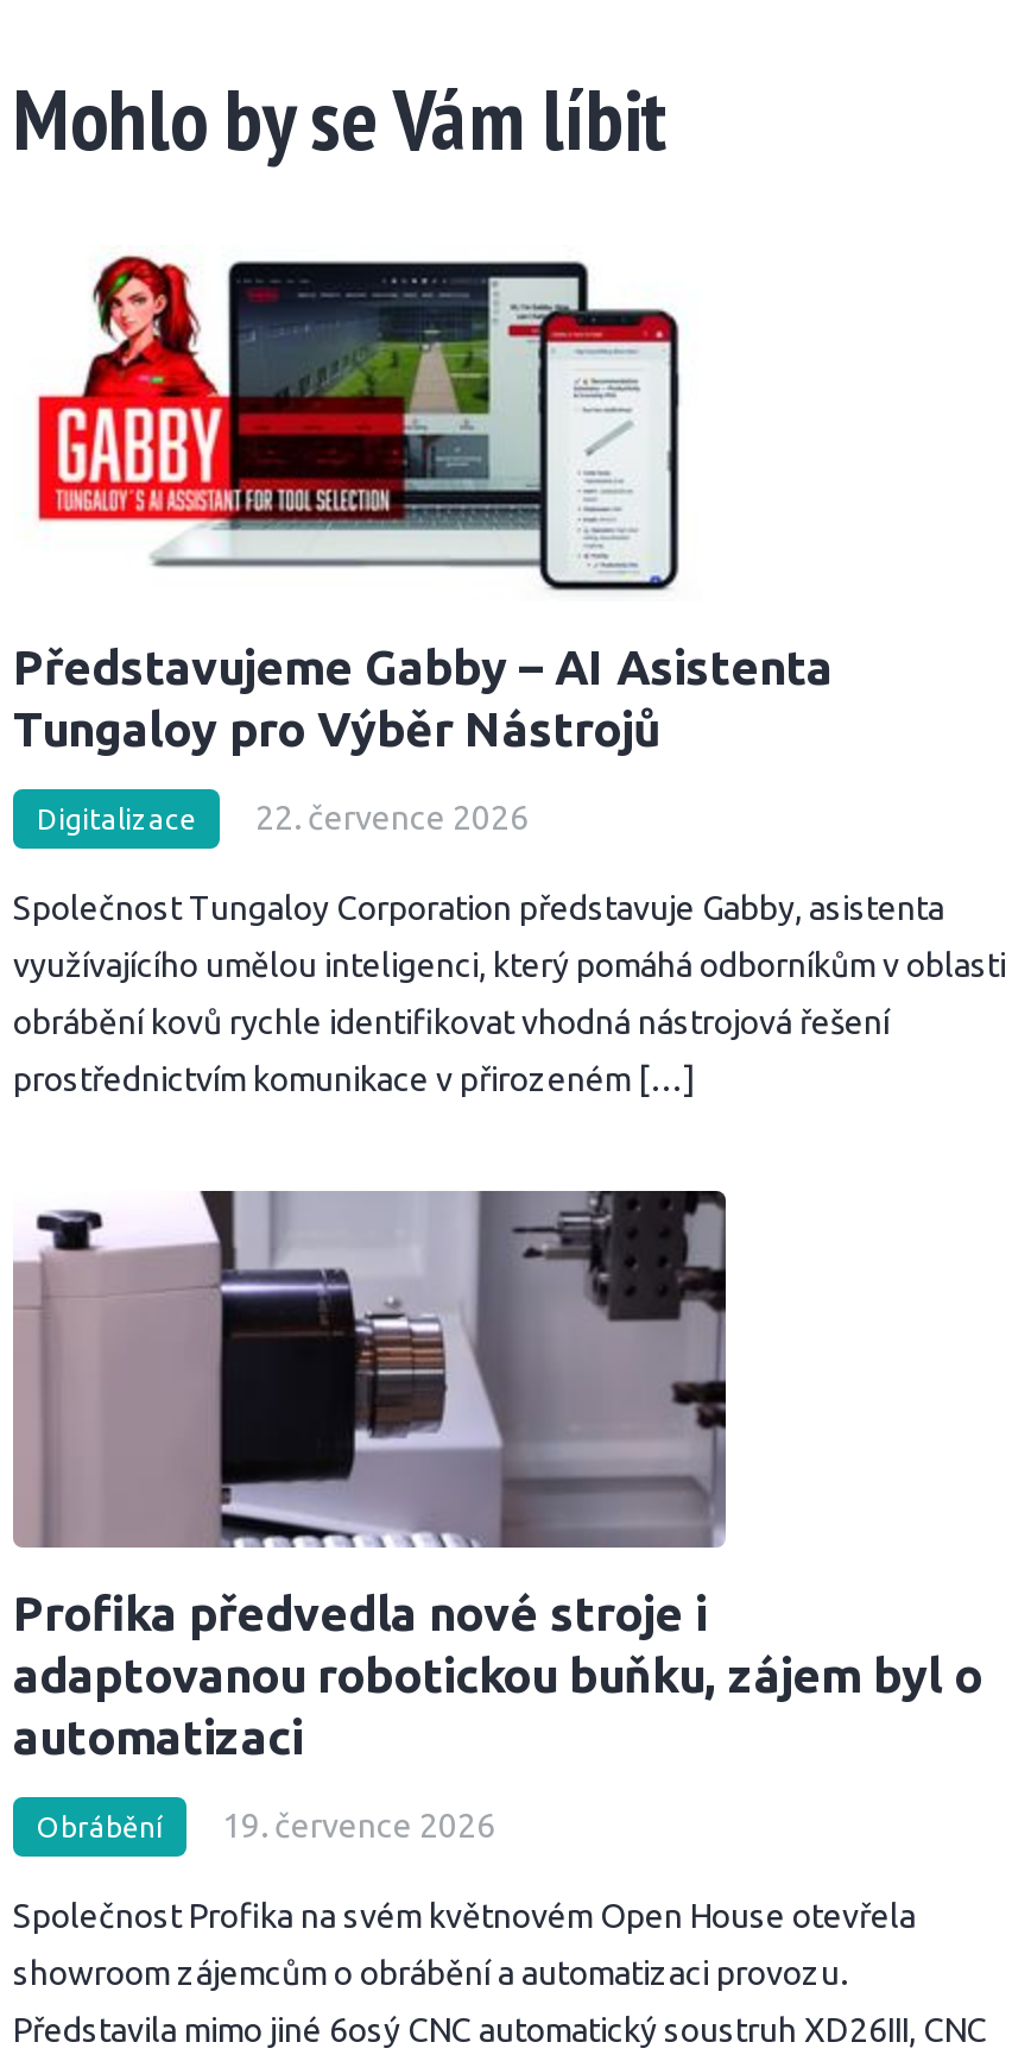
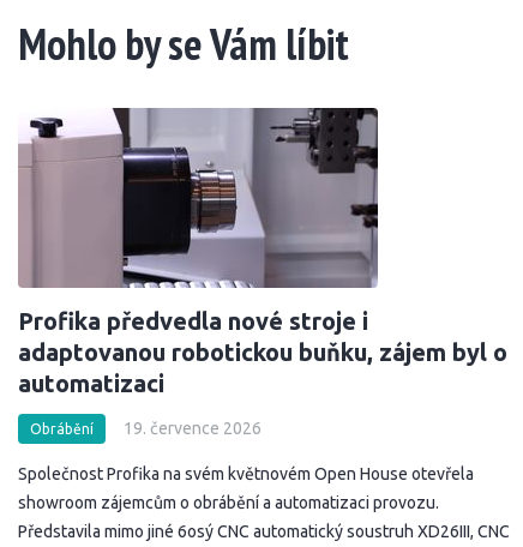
[13,252,1006,1098] [image] | Představujeme Gabby – AI Asistenta | Tungaloy pro Výběr Nástrojů | Digitalizace | 22. července 2026 | Společnost Tungaloy Corporation představuje Gabby, asistenta | využívajícího umělou inteligenci, který pomáhá odborníkům v oblasti | obrábění kovů rychle identifikovat vhodná nástrojová řešení | prostřednictvím komunikace v přirozeném […] -> none

